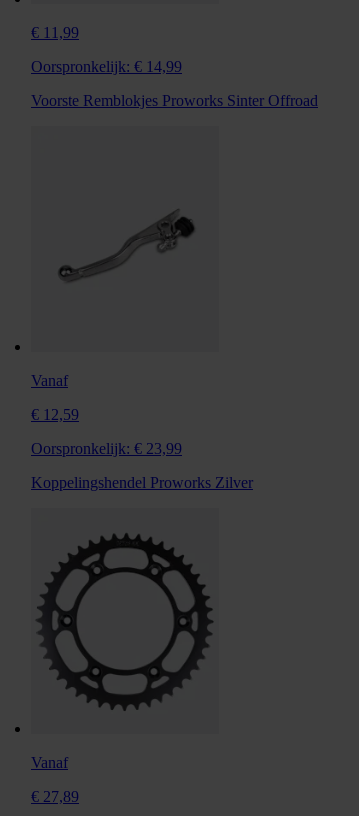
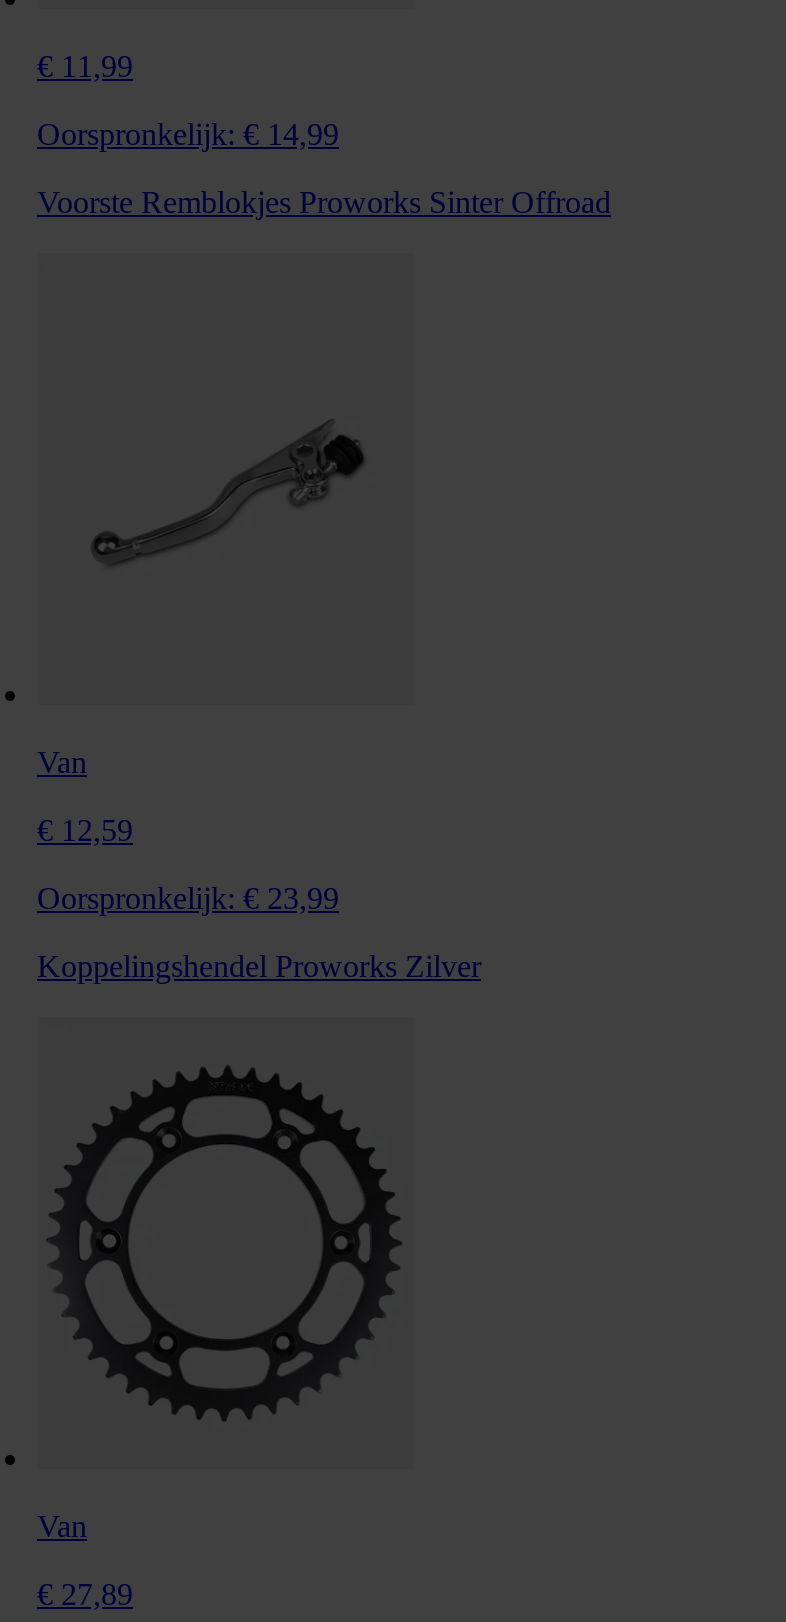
[31,372,68,389] Vanaf -> [37,744,87,778] Van
[31,754,68,771] Vanaf -> [37,1508,87,1542] Van

